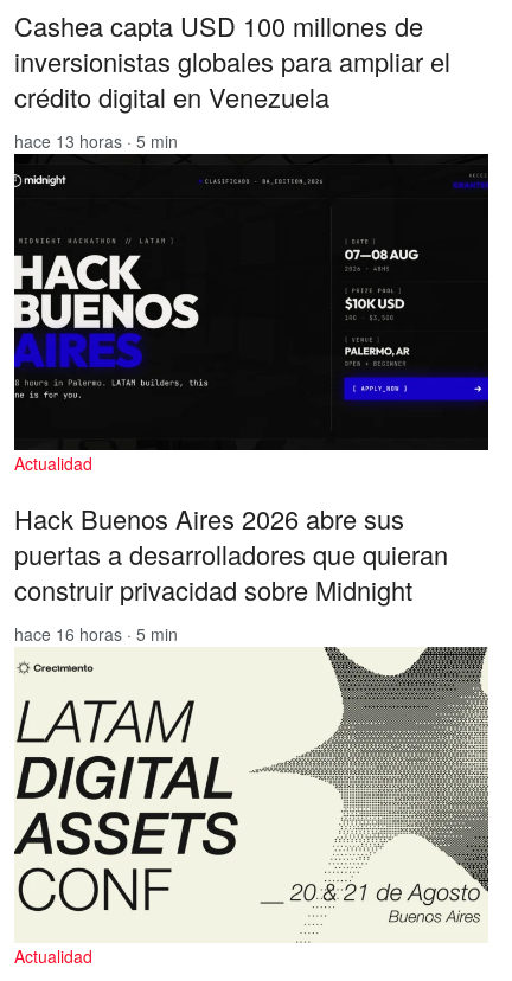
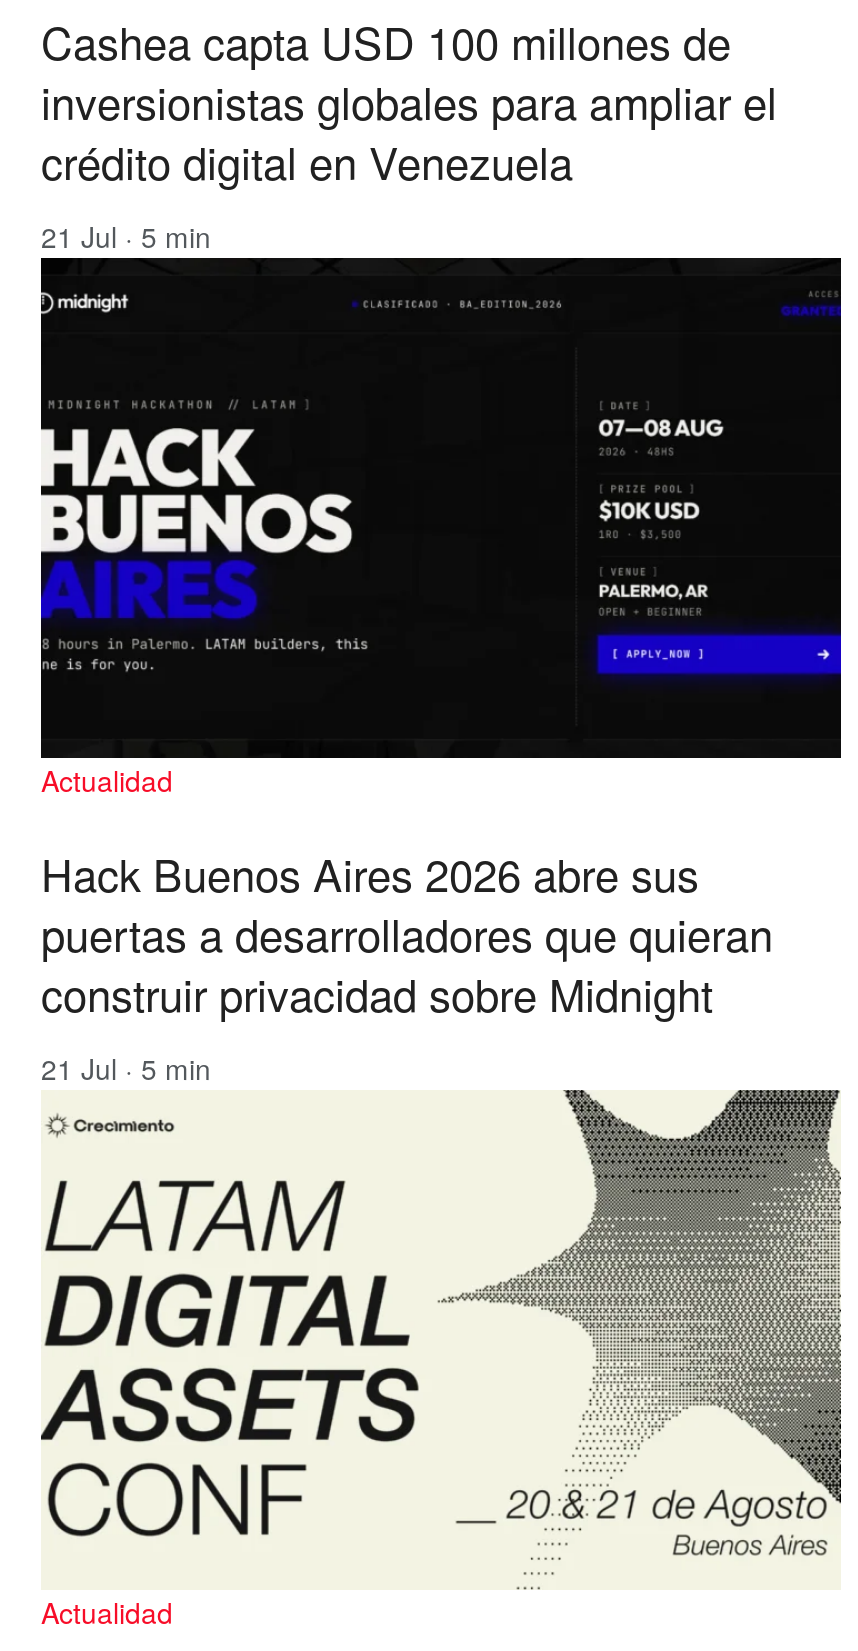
[14,129,178,152] hace 13 horas · 5 min -> [41,215,211,255] 21 Jul · 5 min
[14,622,178,646] hace 16 horas · 5 min -> [41,1049,211,1089] 21 Jul · 5 min

